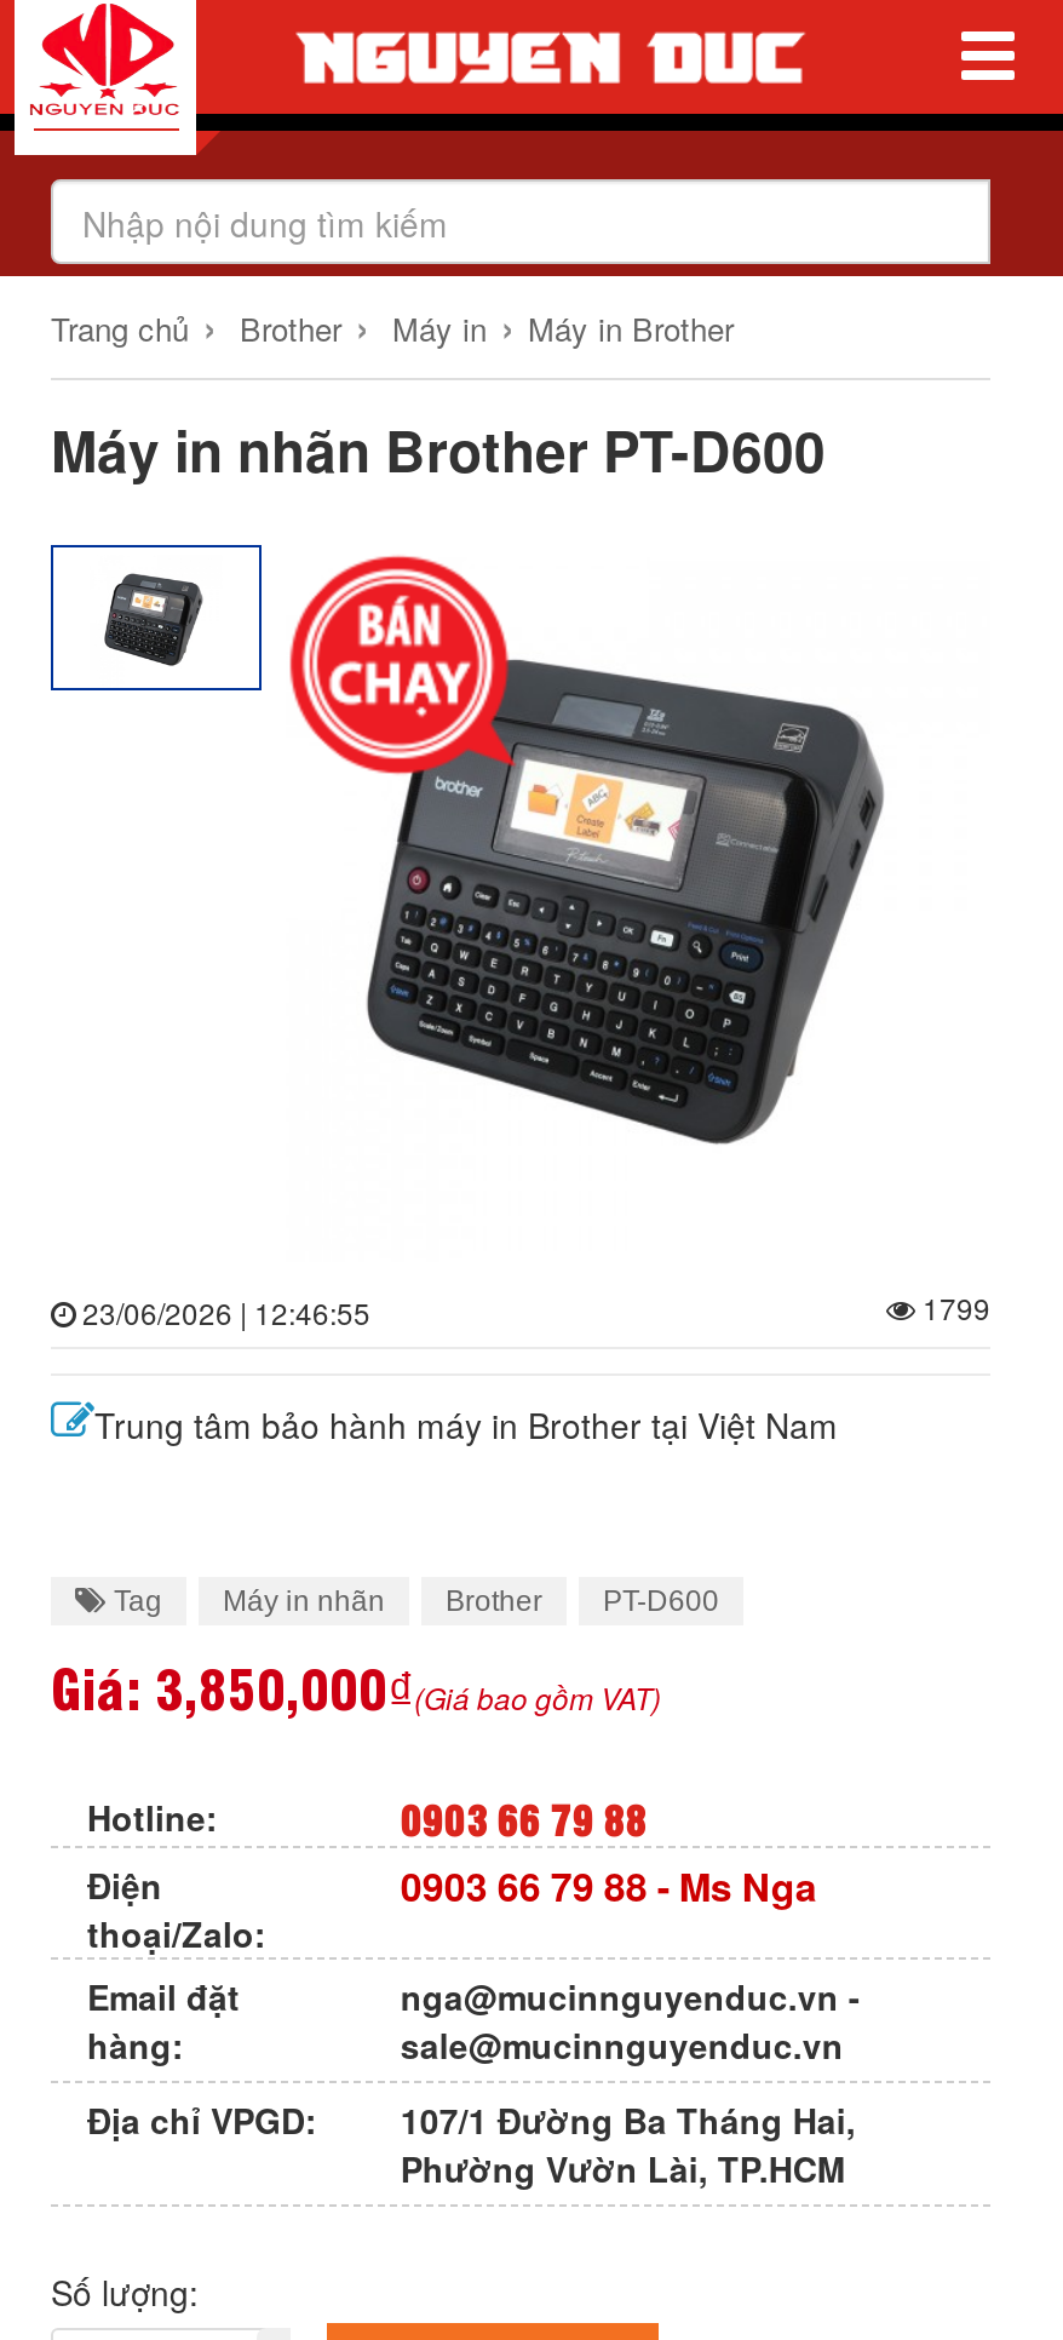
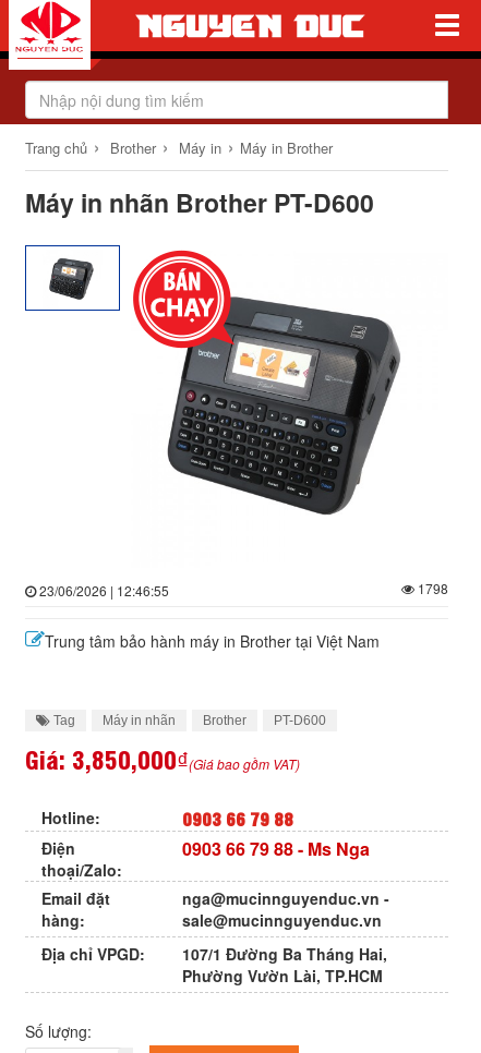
[915,1286,990,1327] 1799 -> [414,579,448,597] 1798

